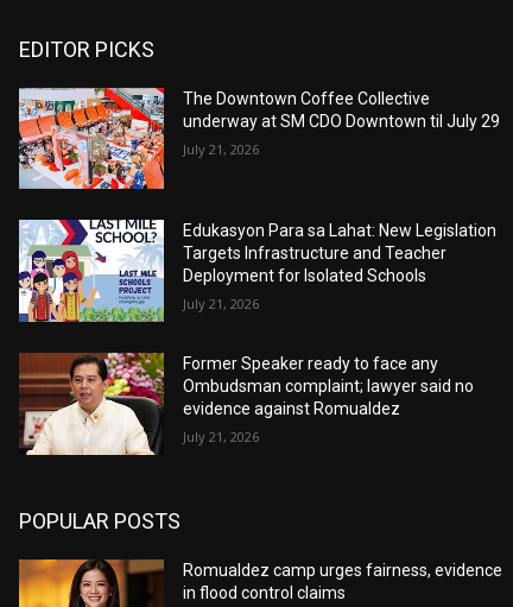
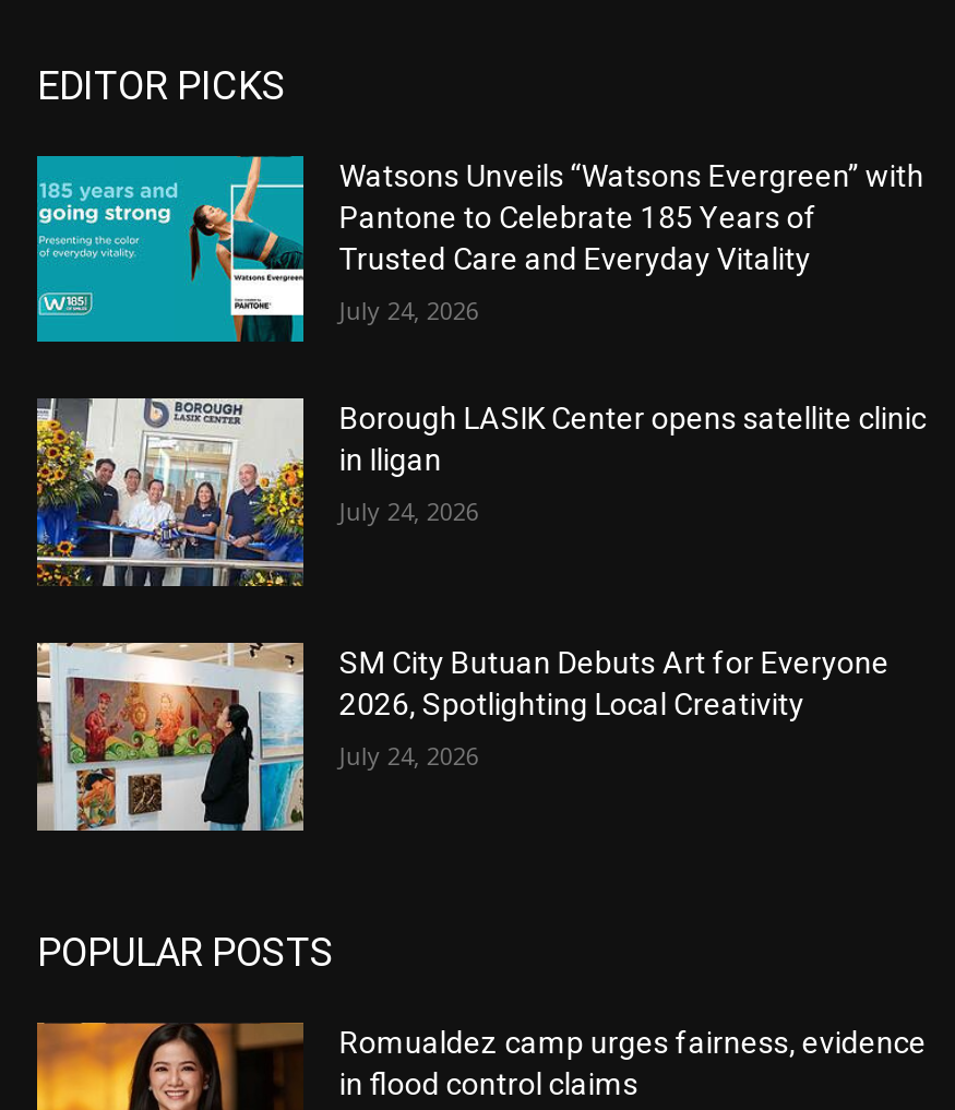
[18,87,500,190] [image] | The Downtown Coffee Collective | underway at SM CDO Downtown til July 29 -> [35,154,924,344] [image] | Watsons Unveils “Watsons Evergreen” with | Pantone to Celebrate 185 Years of | Trusted Care and Everyday Vitality
[183,140,259,158] July 21, 2026 -> [339,293,479,325] July 24, 2026
[18,219,497,323] [image] | Edukasyon Para sa Lahat: New Legislation | Targets Infrastructure and Teacher | Deployment for Isolated Schools -> [35,396,926,586] [image] | Borough LASIK Center opens satellite clinic | in Iligan
[183,295,259,313] July 21, 2026 -> [339,495,479,528] July 24, 2026
[19,352,474,456] [image] | Former Speaker ready to face any | Ombudsman complaint; lawyer said no | evidence against Romualdez -> [35,641,889,833] [image] | SM City Butuan Debuts Art for Everyone | 2026, Spotlighting Local Creativity
[183,428,259,445] July 21, 2026 -> [339,739,479,771] July 24, 2026

